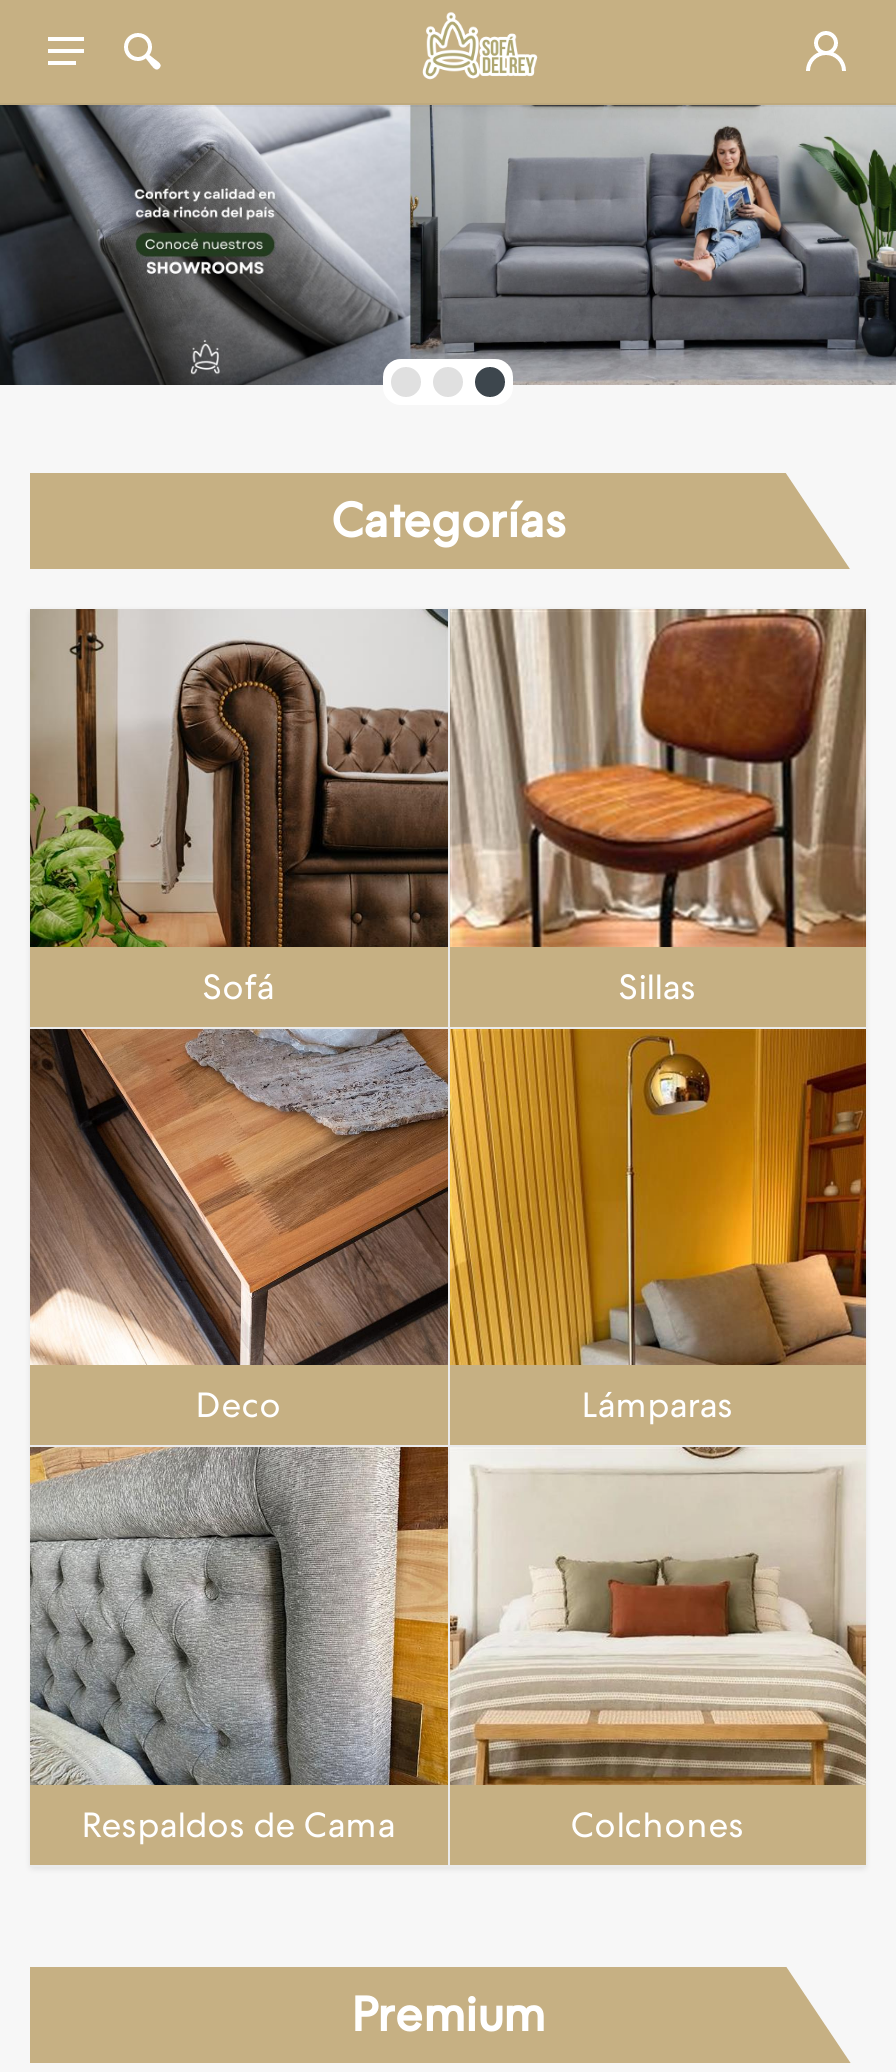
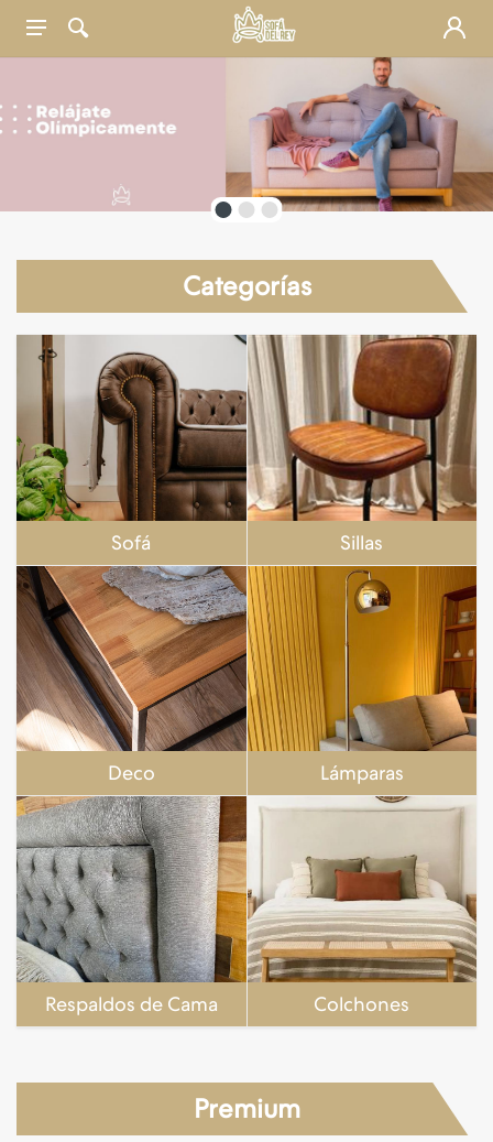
[6,103,890,399] [image] -> [3,57,490,219] [image]

